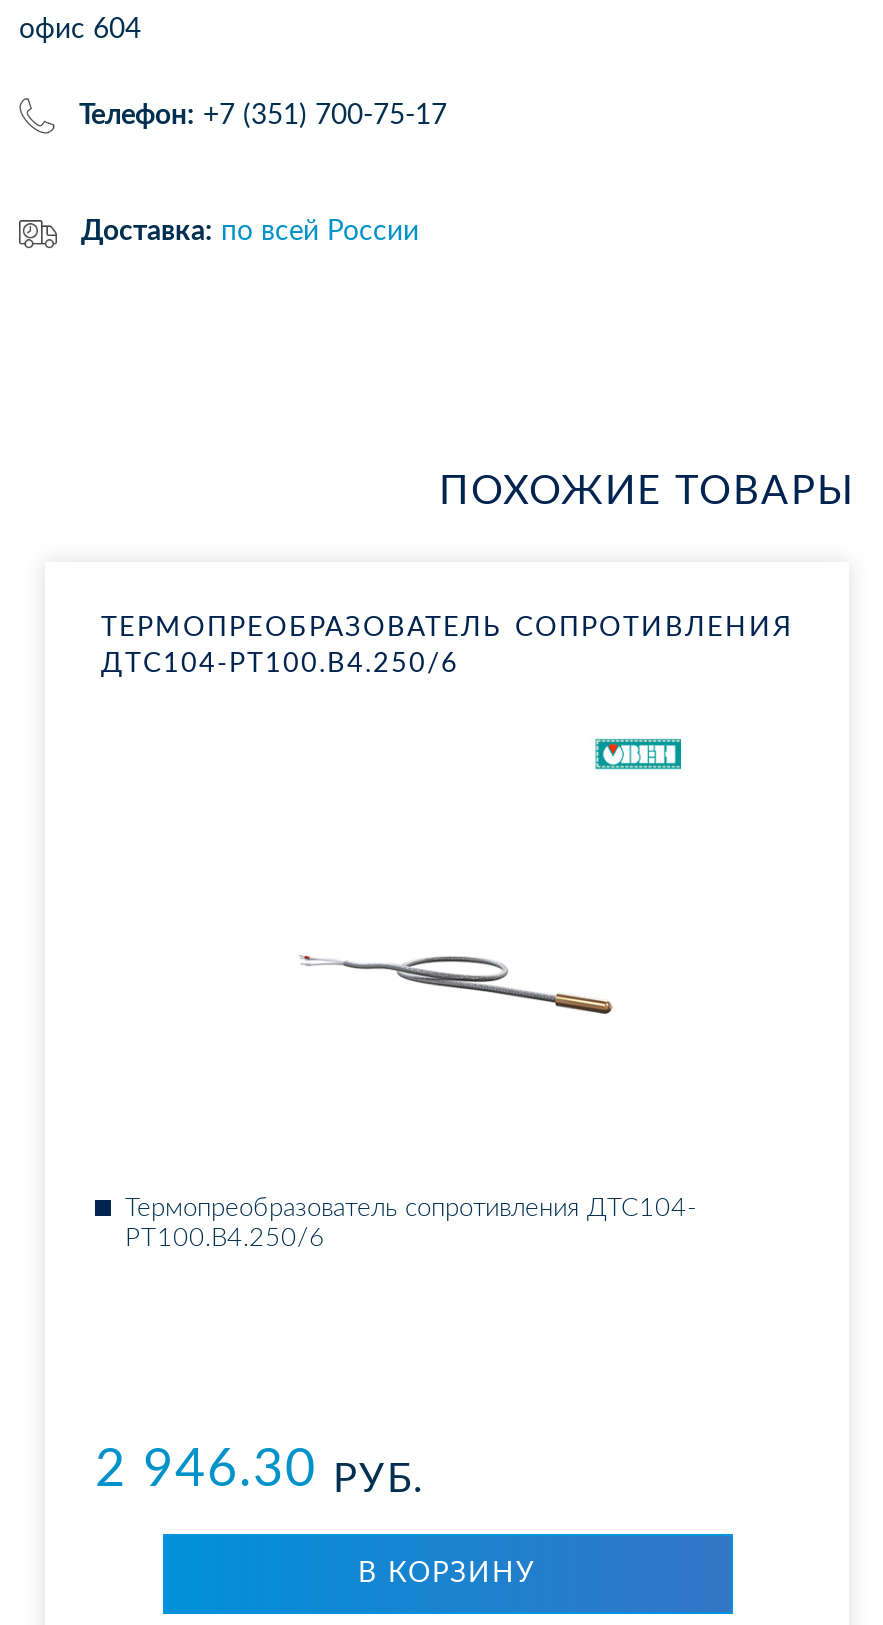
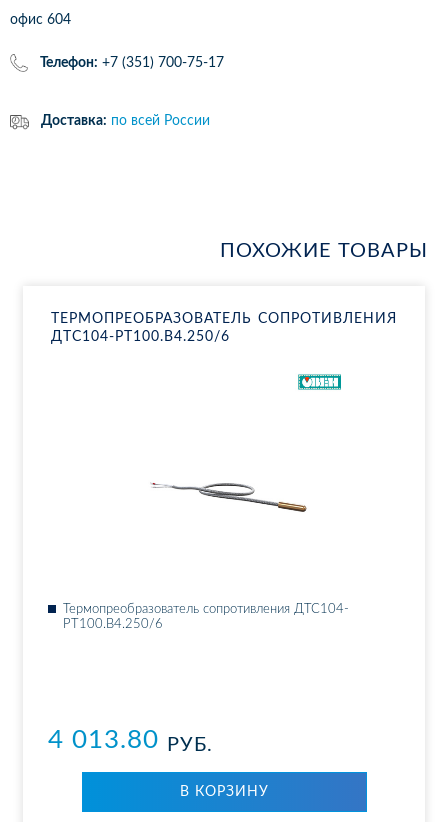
[95,1444,425,1500] 2 946.30 РУБ. -> [48,727,213,755] 4 013.80 РУБ.

